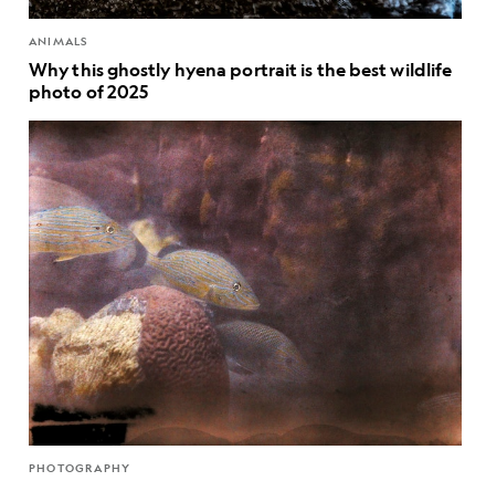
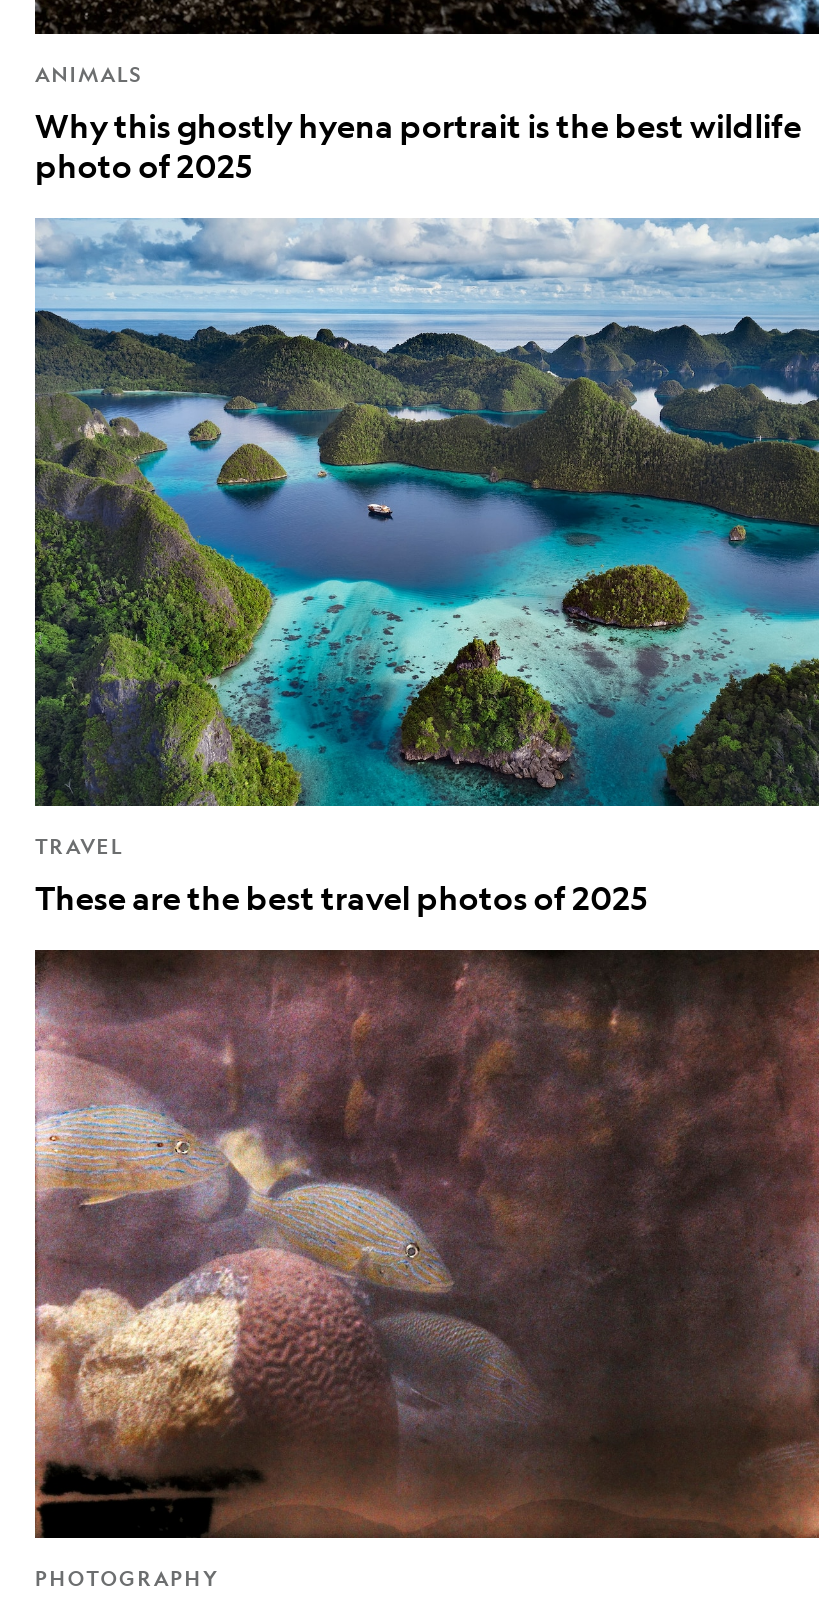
none -> [35,216,821,918] [image] | TRAVEL | These are the best travel photos of 2025

